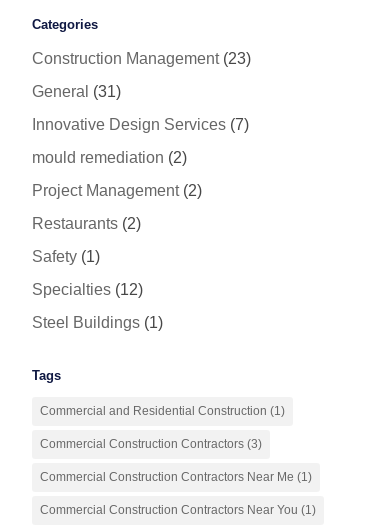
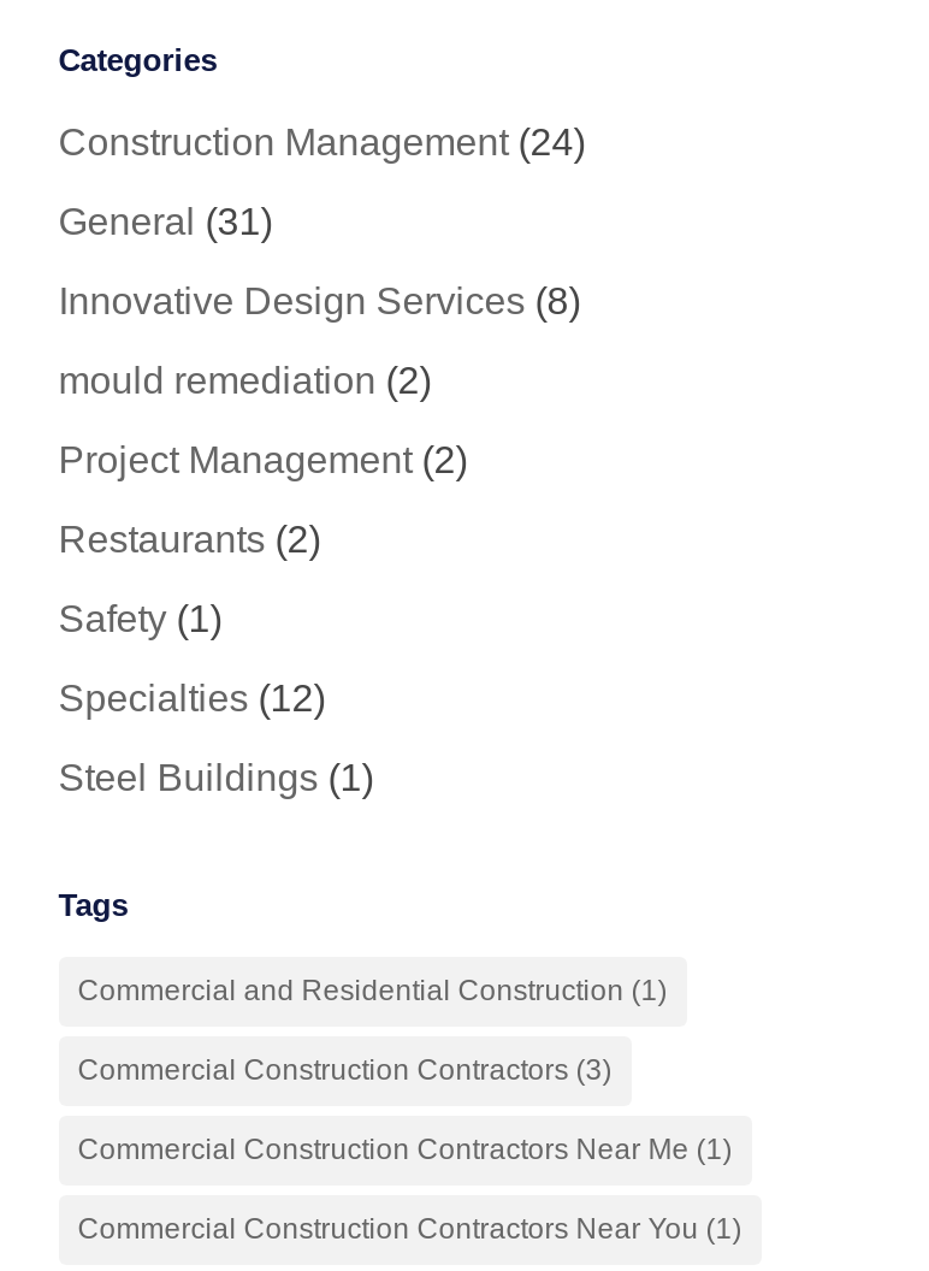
[32,50,251,67] Construction Management (23) -> [58,122,586,163] Construction Management (24)
[32,116,249,133] Innovative Design Services (7) -> [58,281,581,322] Innovative Design Services (8)

